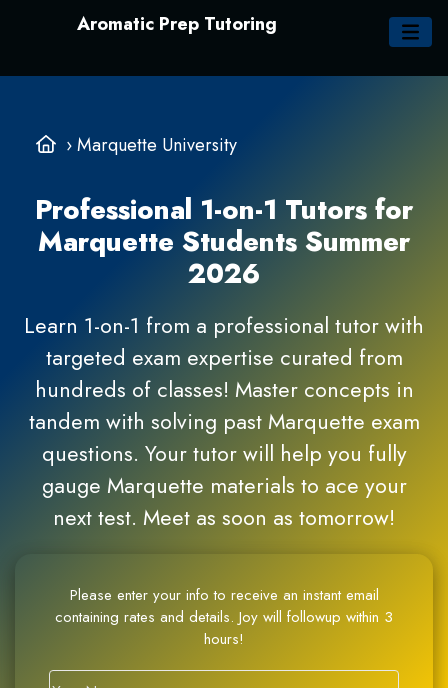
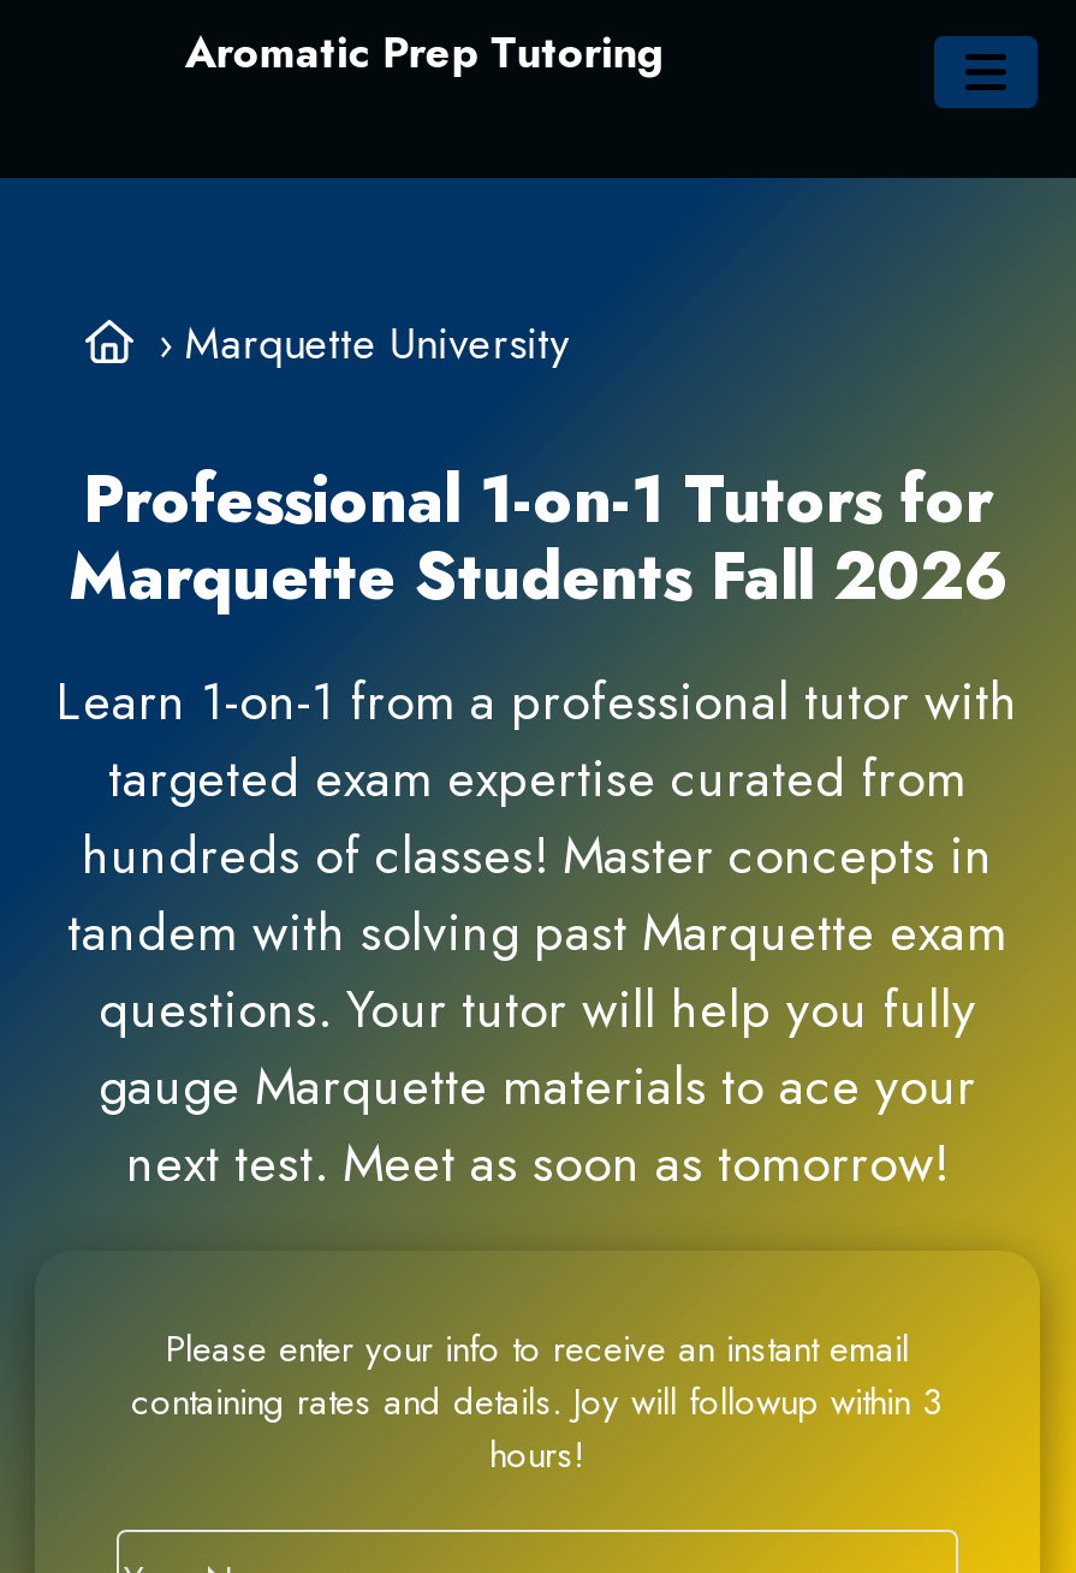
[38,222,410,293] Marquette Students Summer | 2026 -> [69,529,1006,623] Marquette Students Fall 2026

